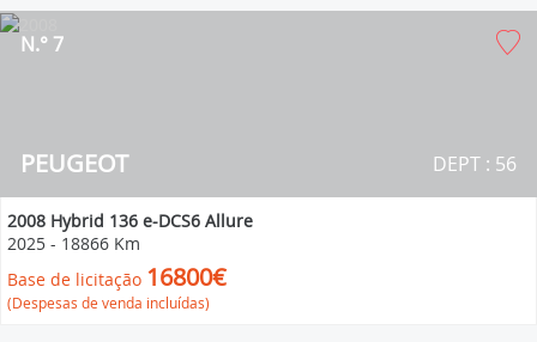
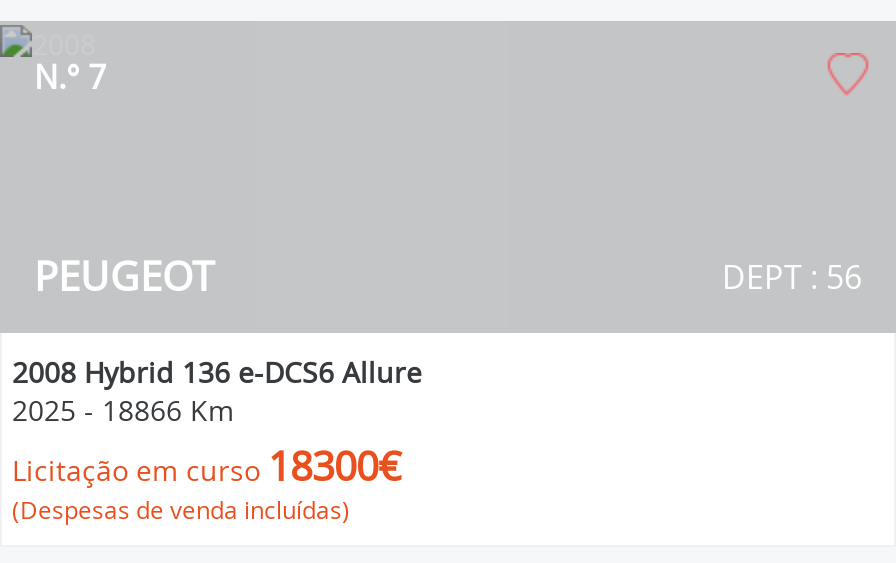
[7,261,227,293] Base de licitação 16800€ -> [12,439,402,493] Licitação em curso 18300€

